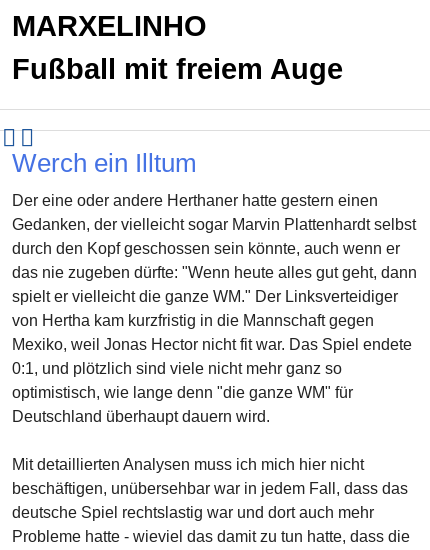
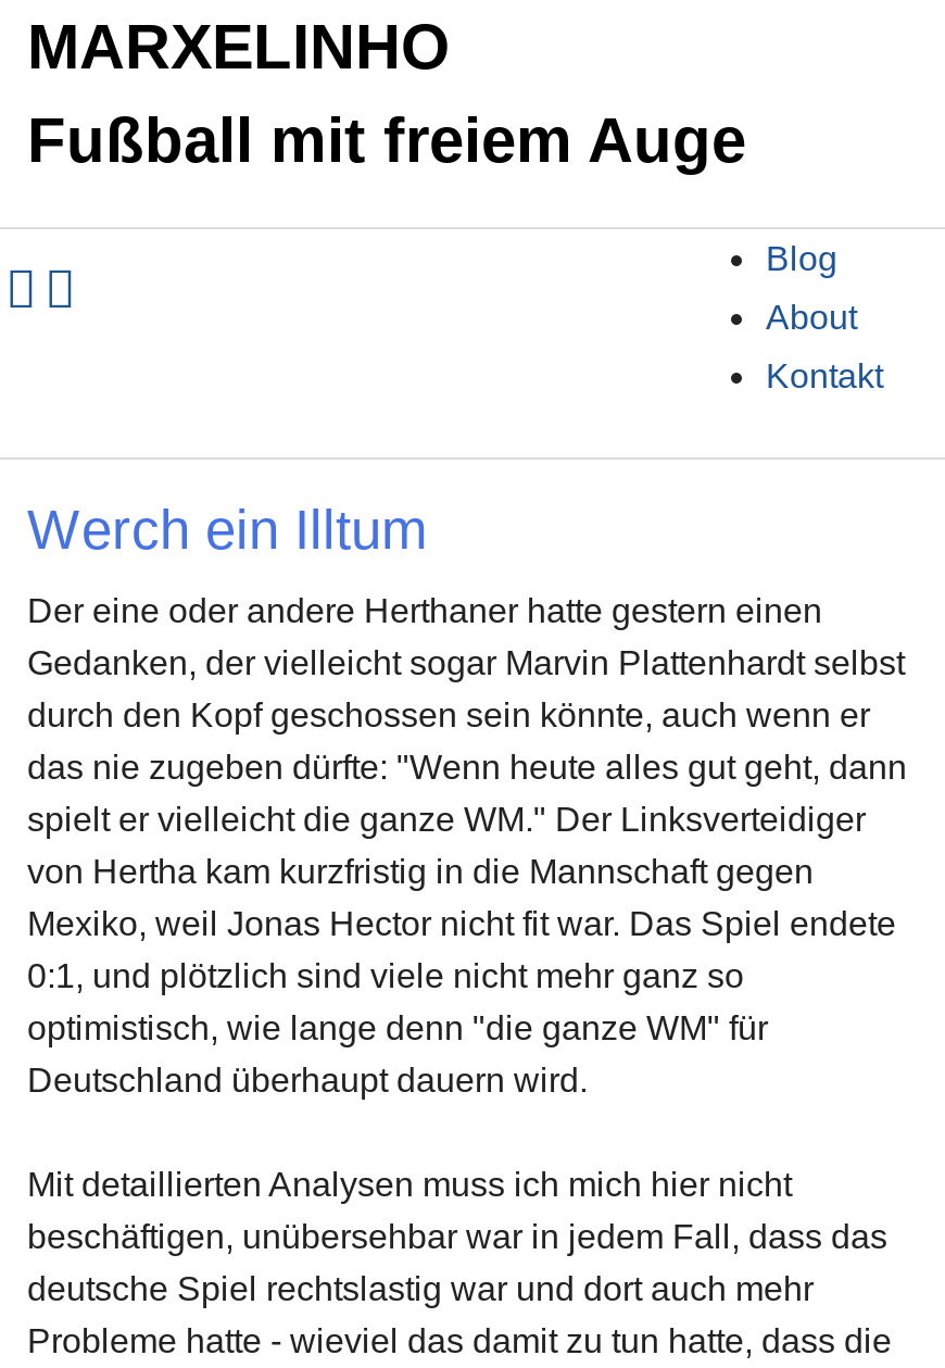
none -> [766,240,883,394] Blog | About | Kontakt

